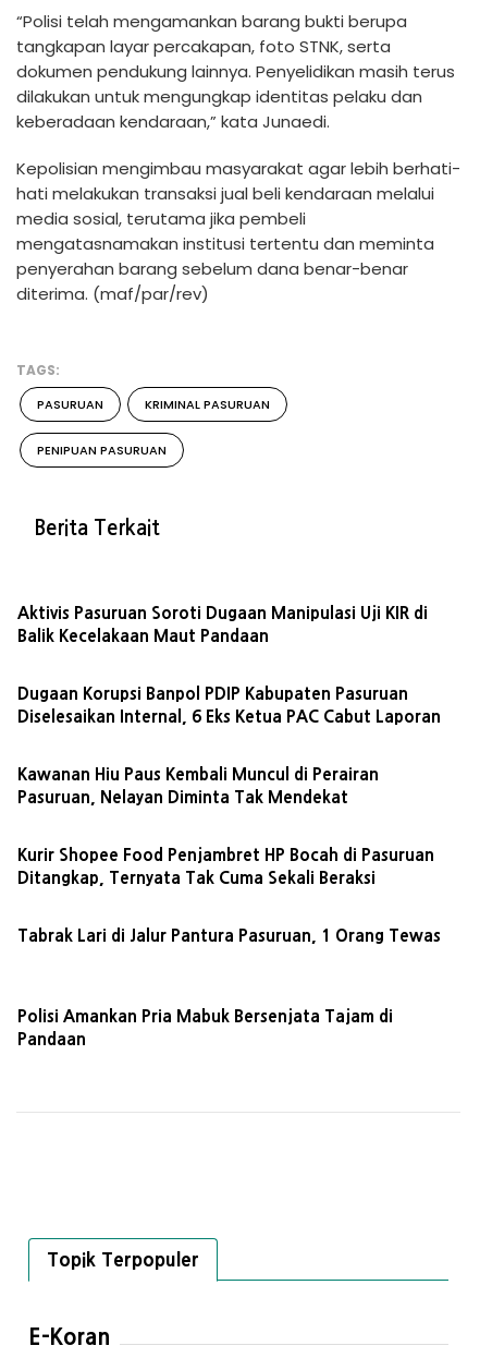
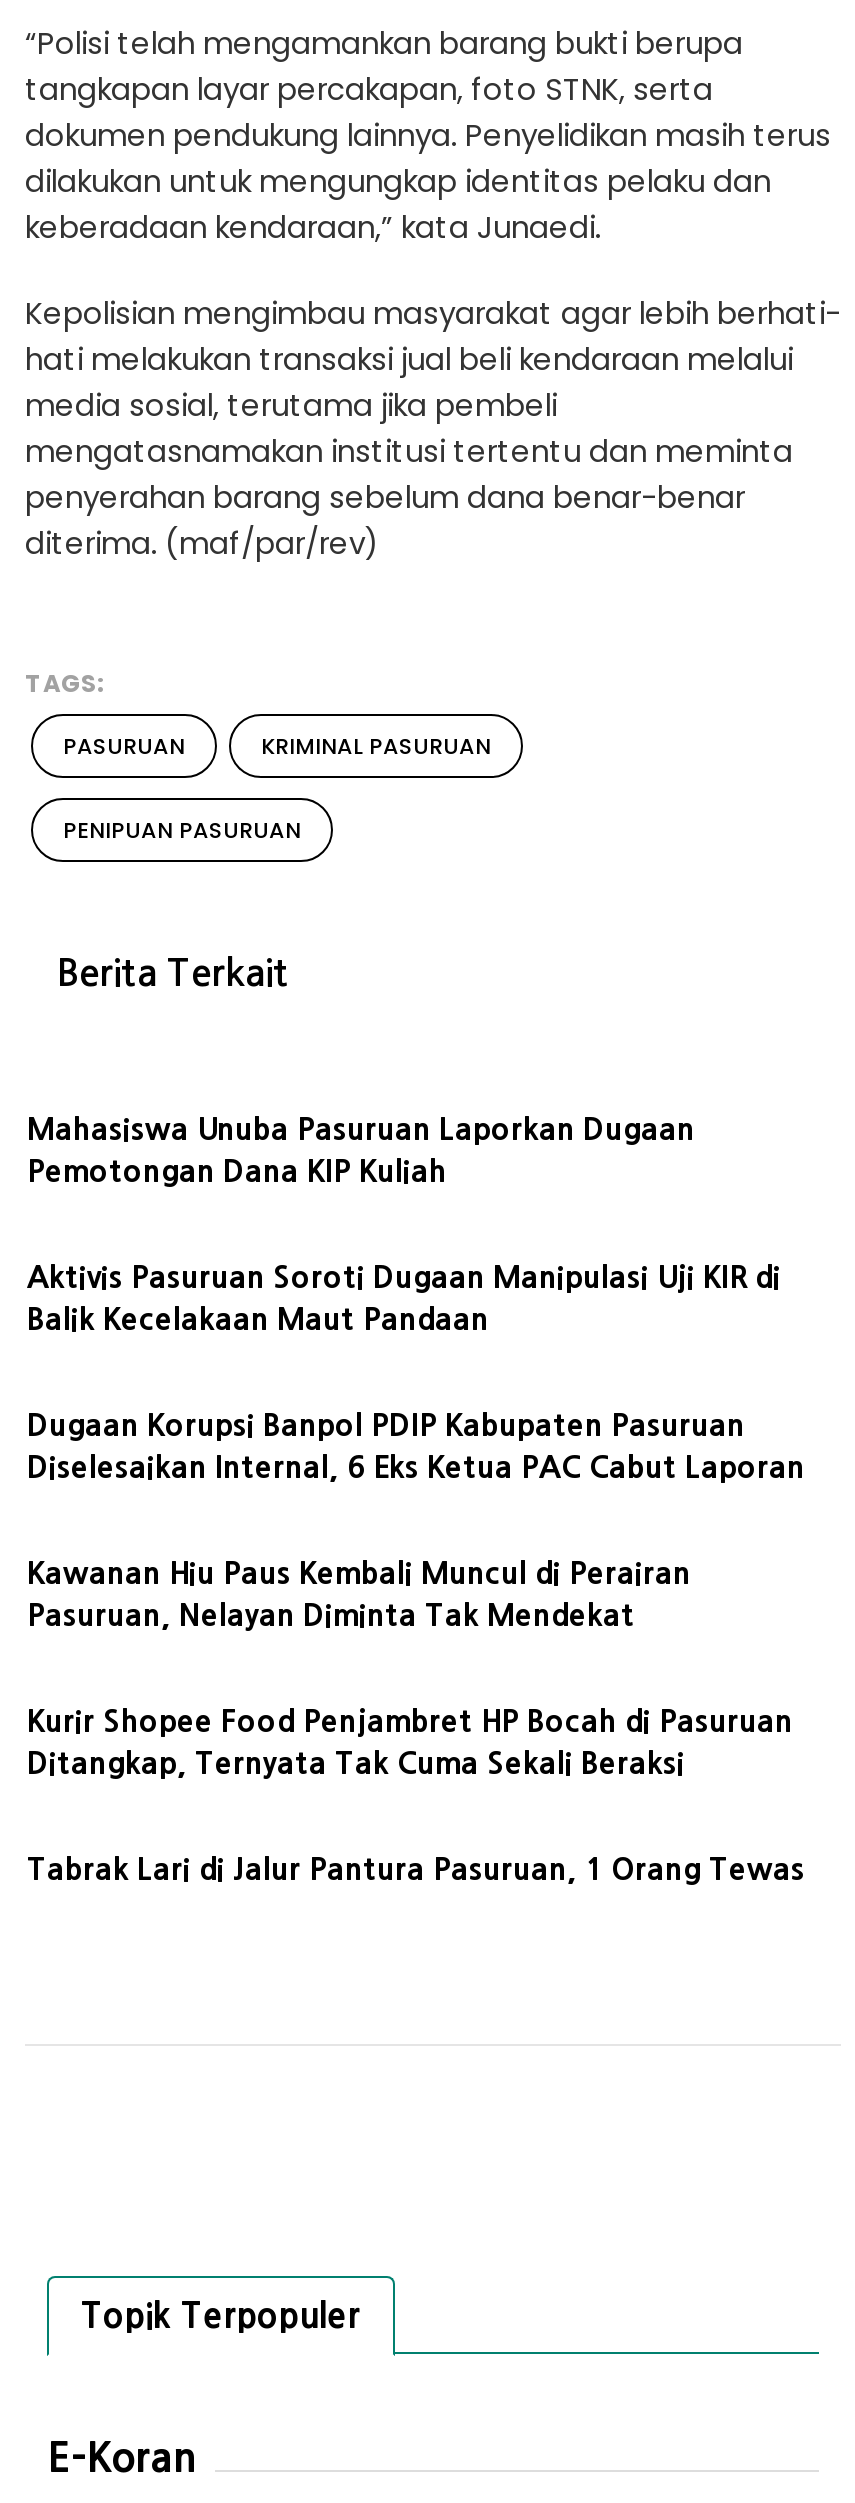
none -> [27,1115,695,1187] Mahasiswa Unuba Pasuruan Laporkan Dugaan | Pemotongan Dana KIP Kuliah
moved [17,605,441,944] -> [27,1263,805,1885]: Aktivis Pasuruan Soroti Dugaan Manipulasi Uji KIR di | Balik Kecelakaan Maut Pandaan | Dugaan Korupsi Banpol PDIP Kabupaten Pasuruan | ... | Ditangkap, Ternyata Tak Cuma Sekali Beraksi | Tabrak Lari di Jalur Pantura Pasuruan, 1 Orang Tewas
[17,1009,393,1048] Polisi Amankan Pria Mabuk Bersenjata Tajam di | Pandaan -> none

